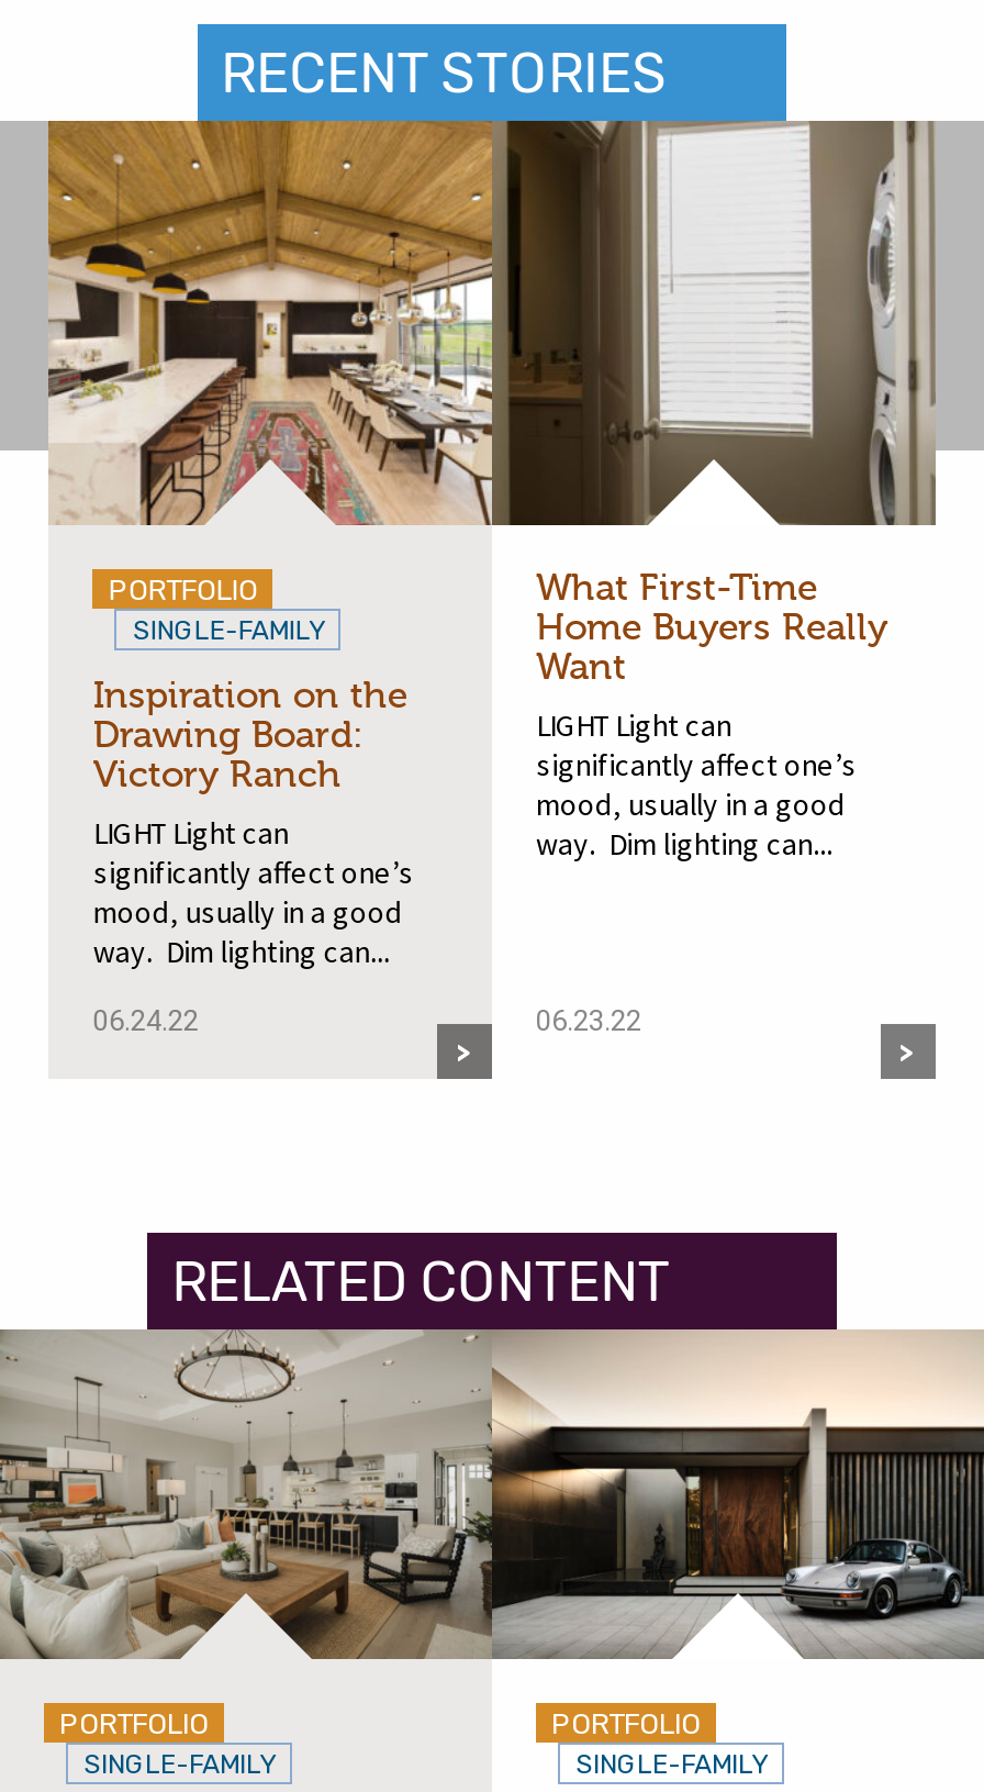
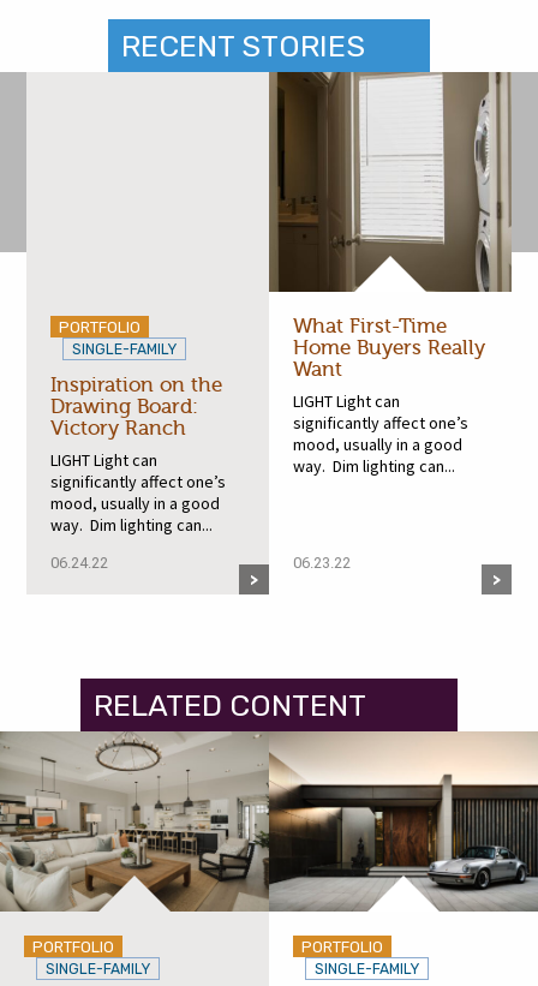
[46,119,492,527] [image] -> none

